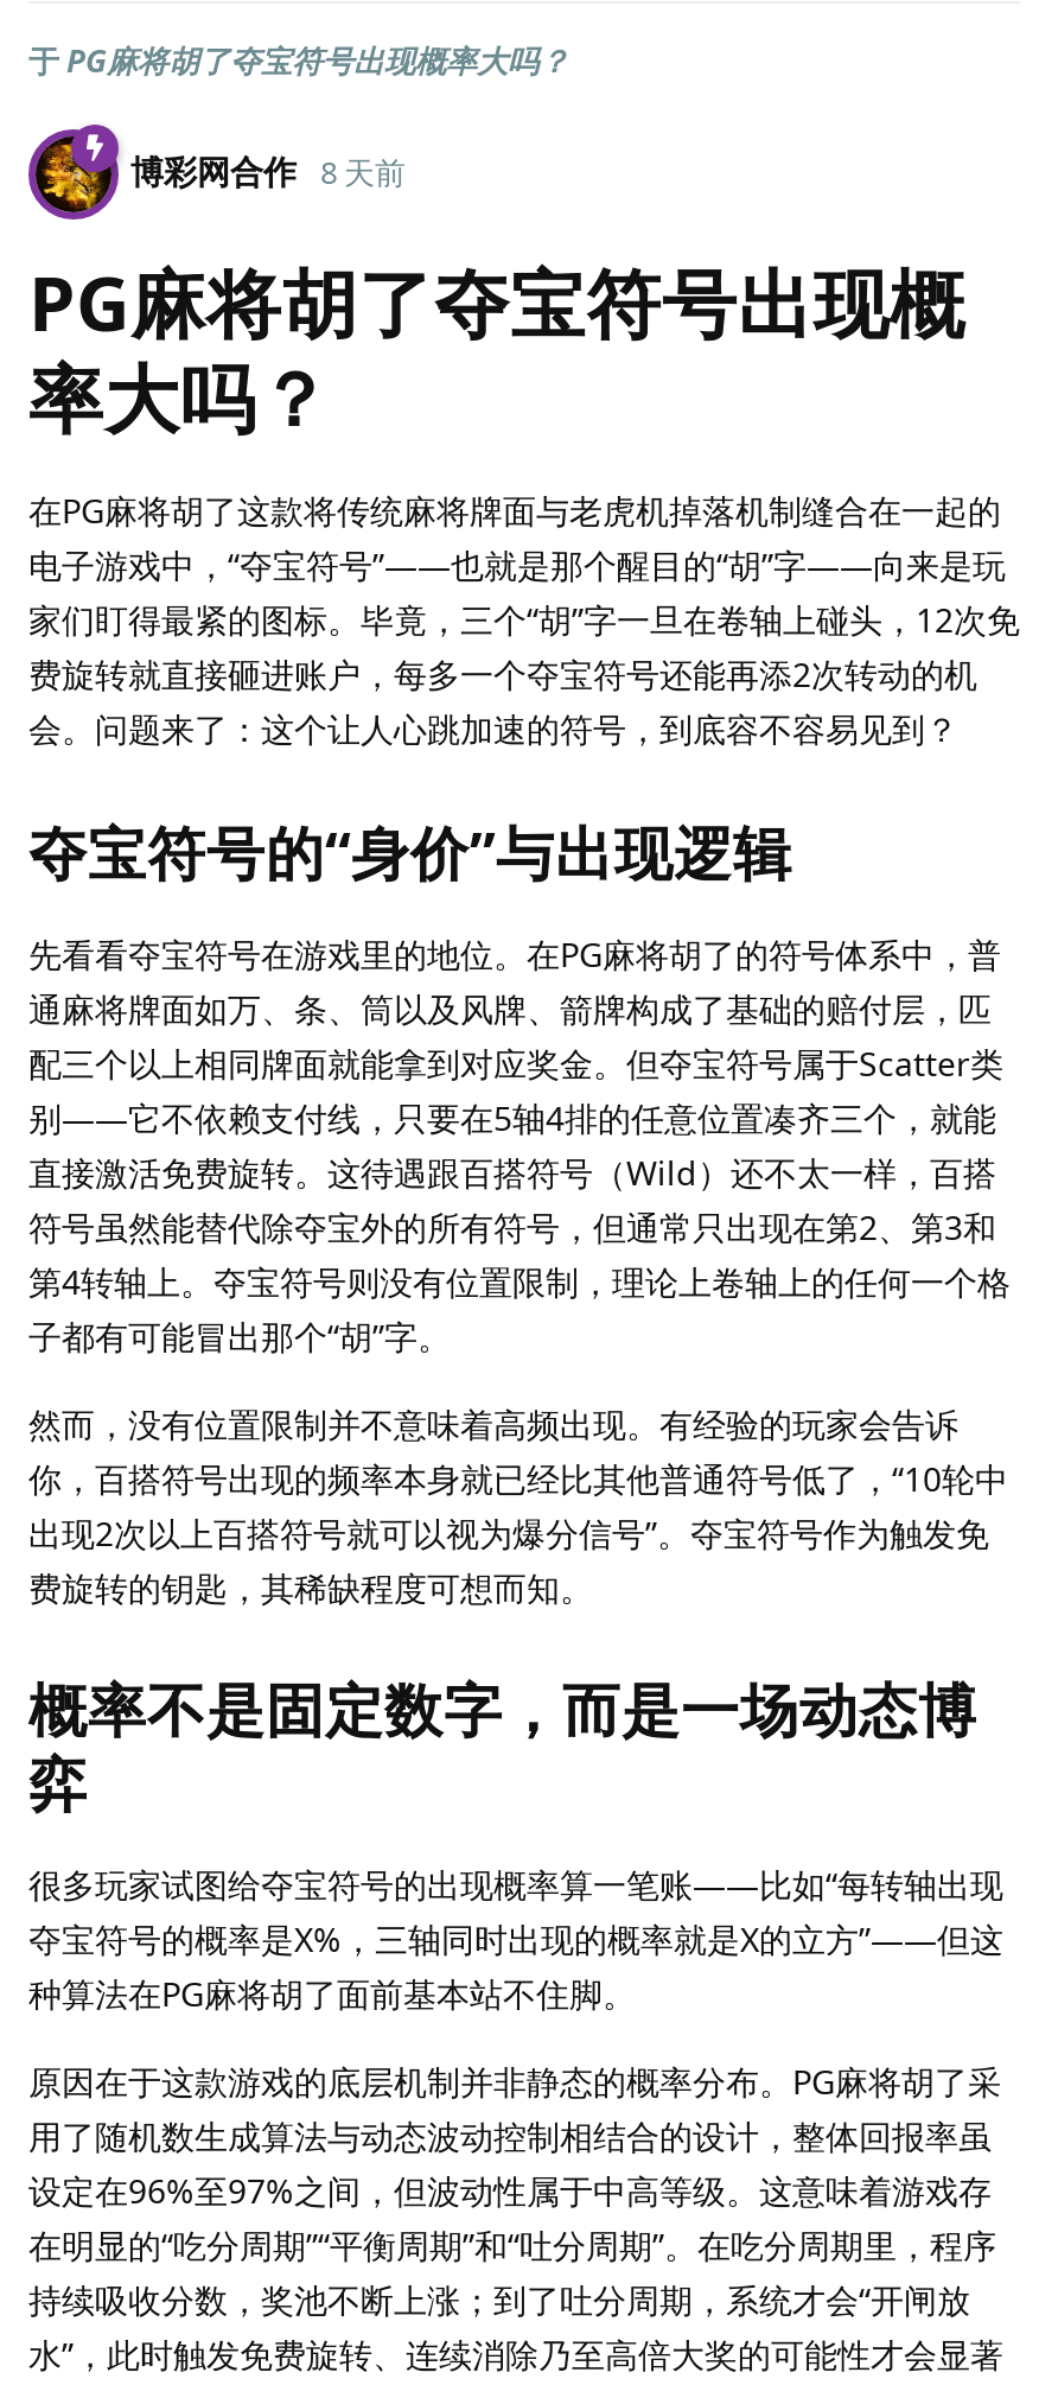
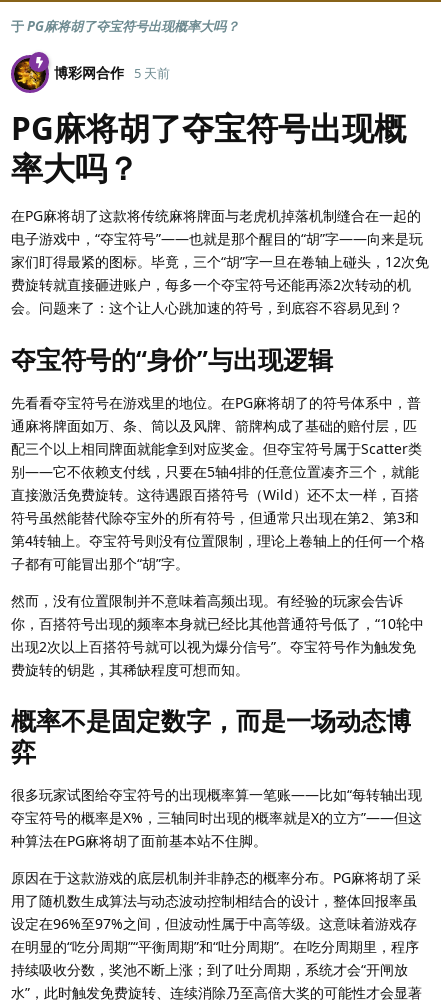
[130,149,406,194] 博彩网合作 8 天前 -> [54,63,170,82] 博彩网合作 5 天前

